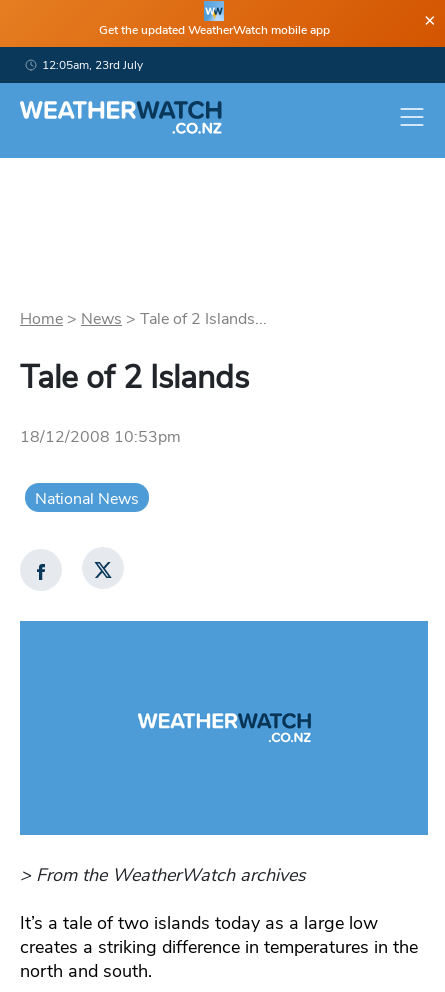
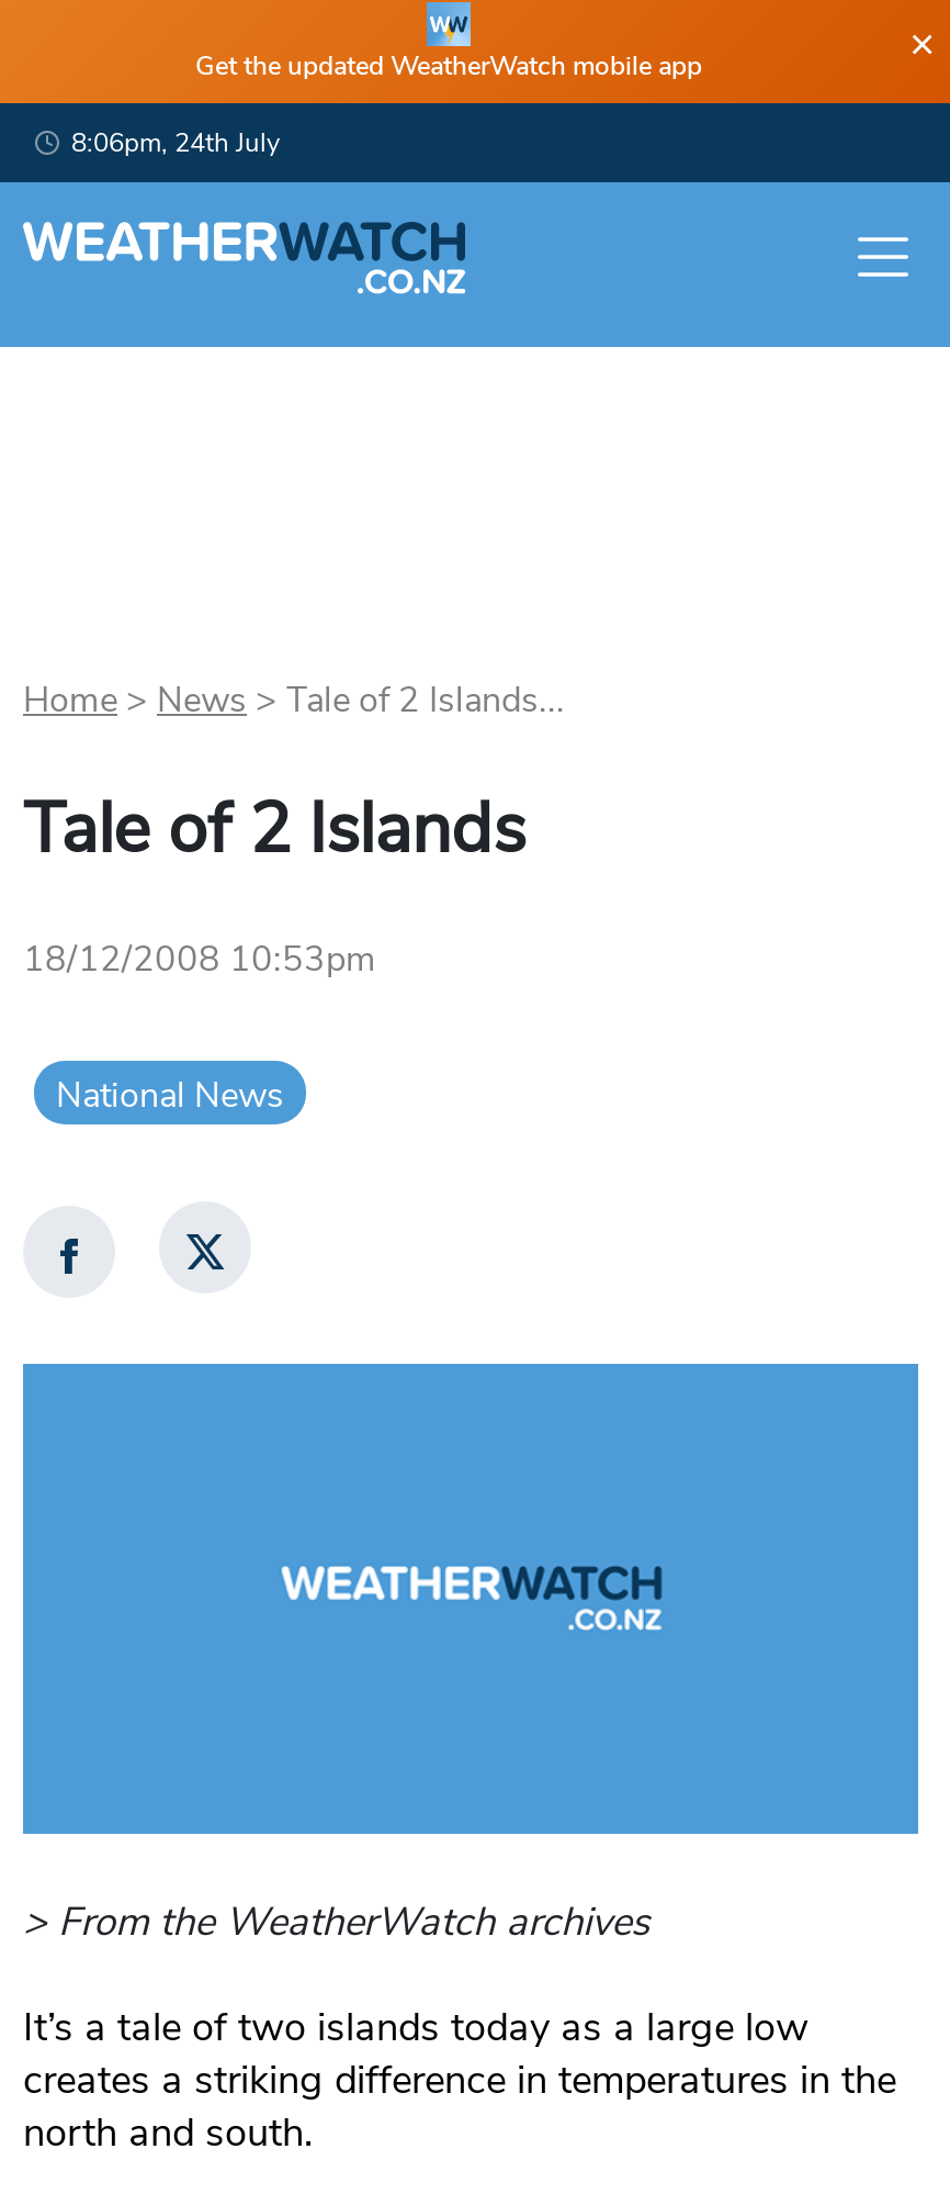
[42,57,143,73] 12:05am, 23rd July -> [71,125,280,160] 8:06pm, 24th July

